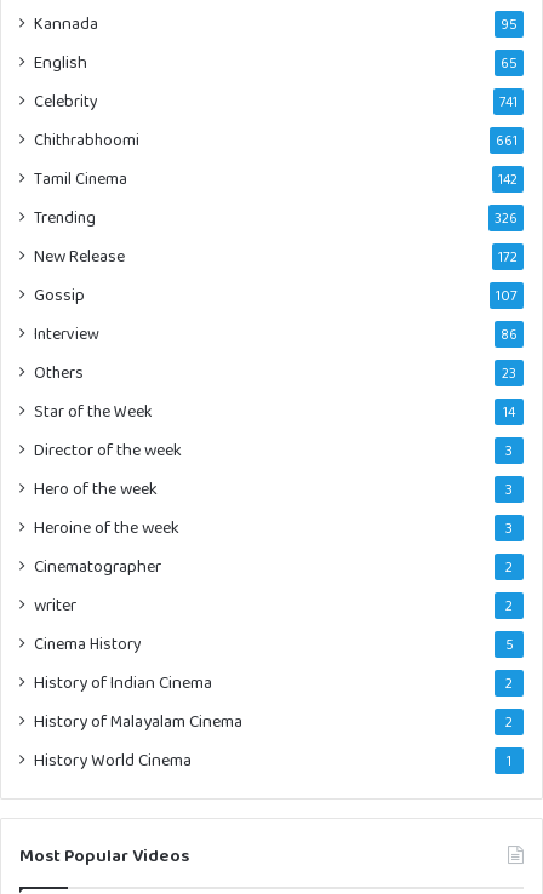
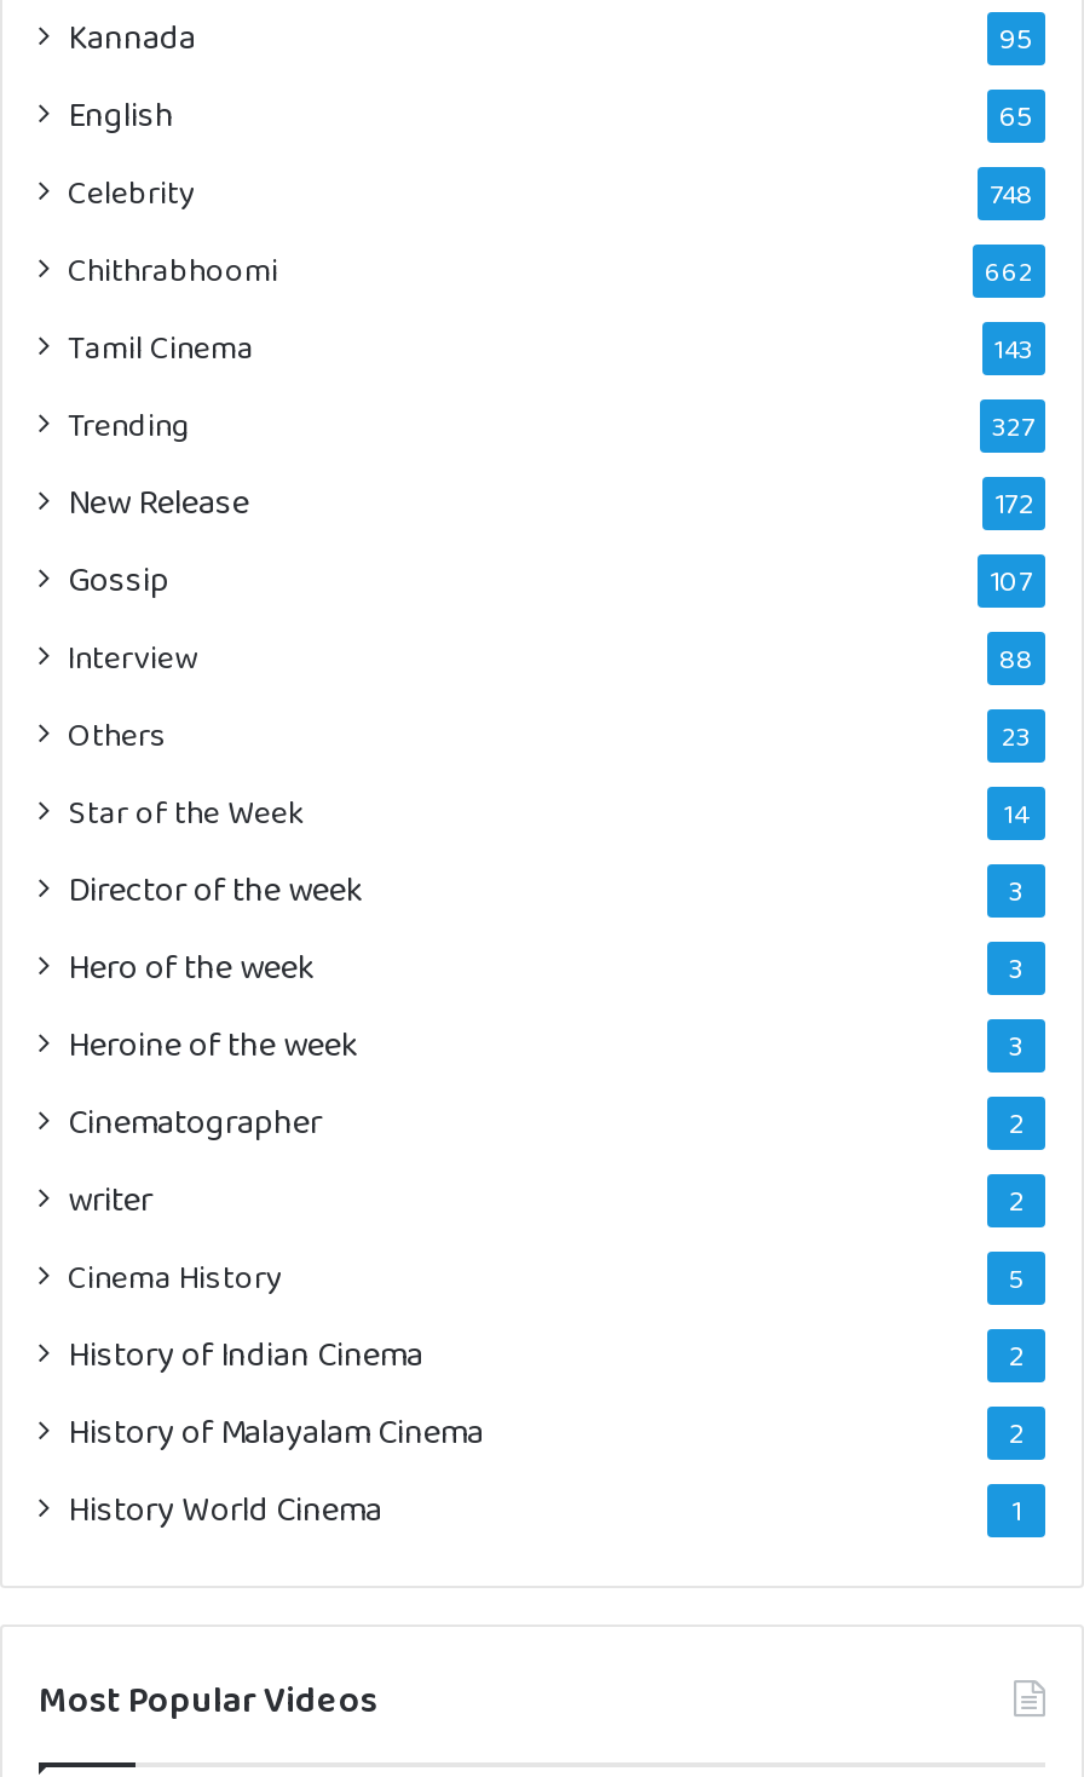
[499,91,518,112] 741 -> [990,171,1033,215] 748
[496,129,518,151] 661 -> [985,249,1033,292] 662
[498,168,518,190] 142 -> [994,326,1033,370] 143
[495,207,518,229] 326 -> [992,404,1033,447] 327
[501,323,518,345] 86 -> [999,636,1033,680] 88

